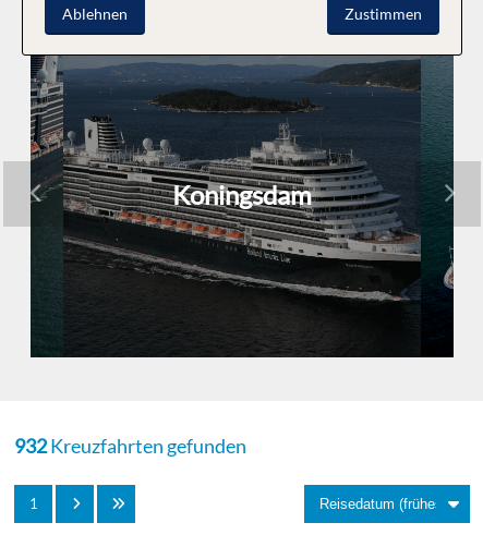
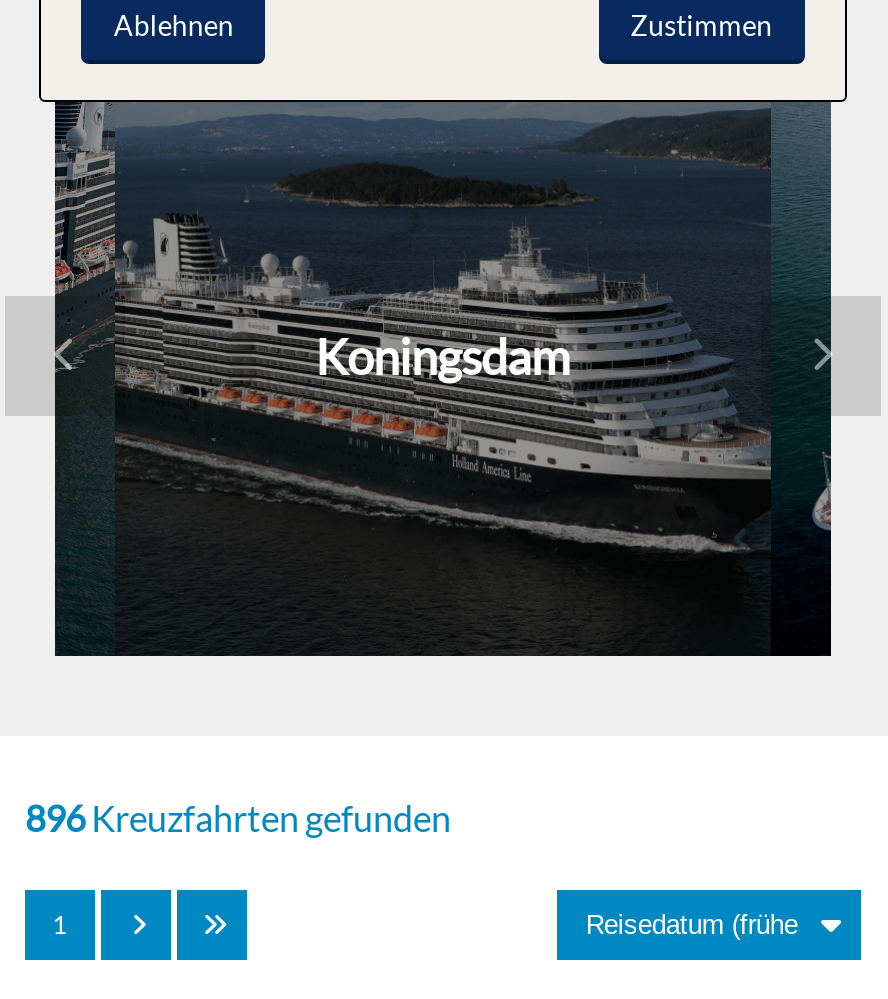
[14,433,246,457] 932 Kreuzfahrten gefunden -> [25,796,451,840] 896 Kreuzfahrten gefunden

